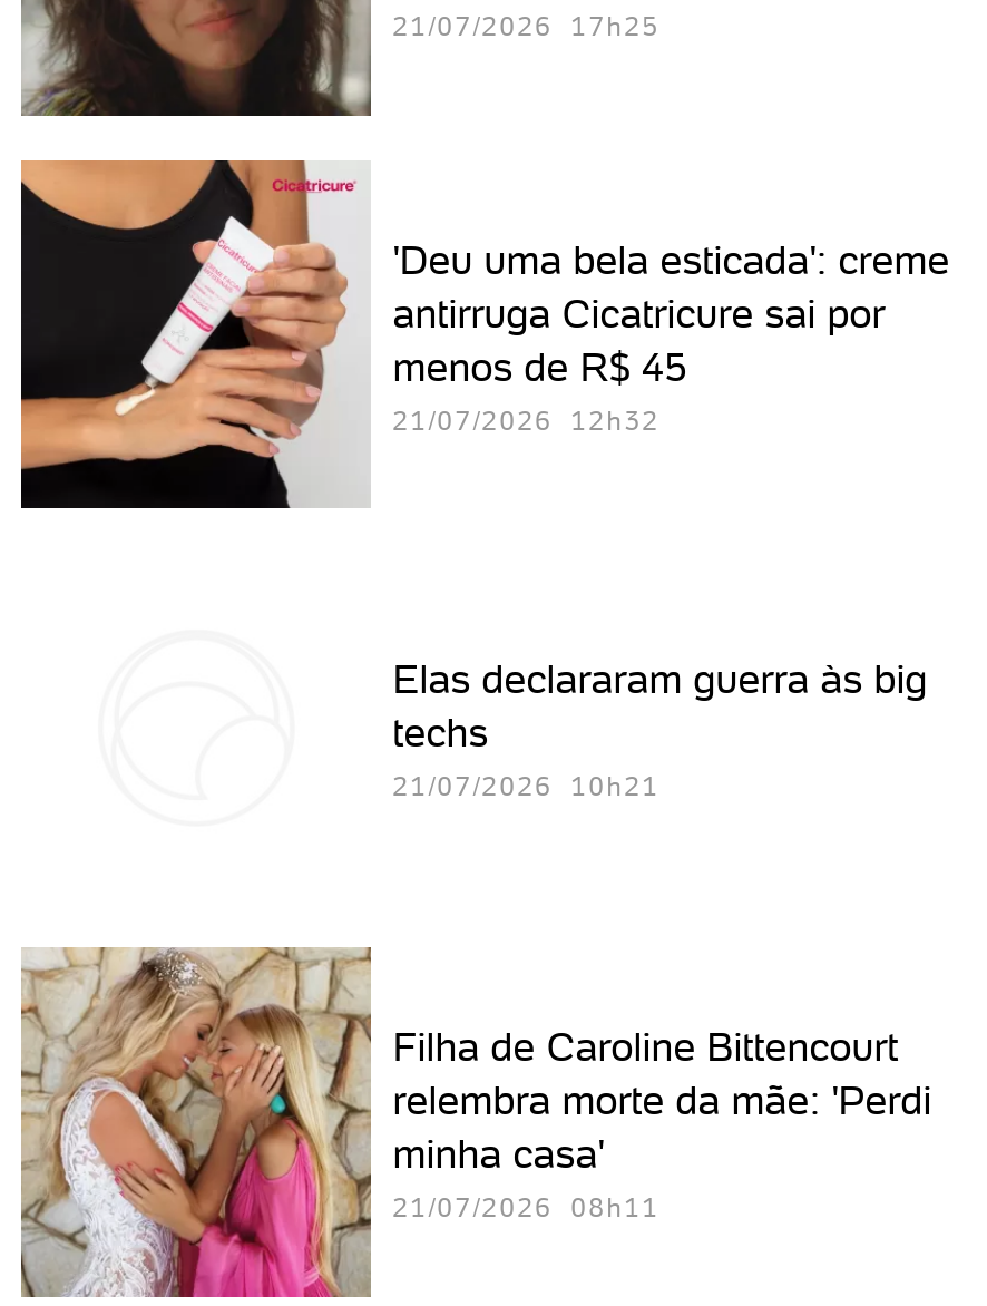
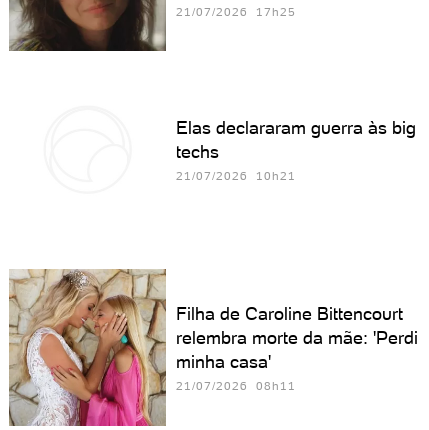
[19,158,950,510] [image] | 'Deu uma bela esticada': creme | antirruga Cicatricure sai por | menos de R$ 45 | 21/07/2026 12h32 -> none
moved [393,655,928,802] -> [176,117,416,183]: Elas declararam guerra às big | techs | 21/07/2026 10h21

